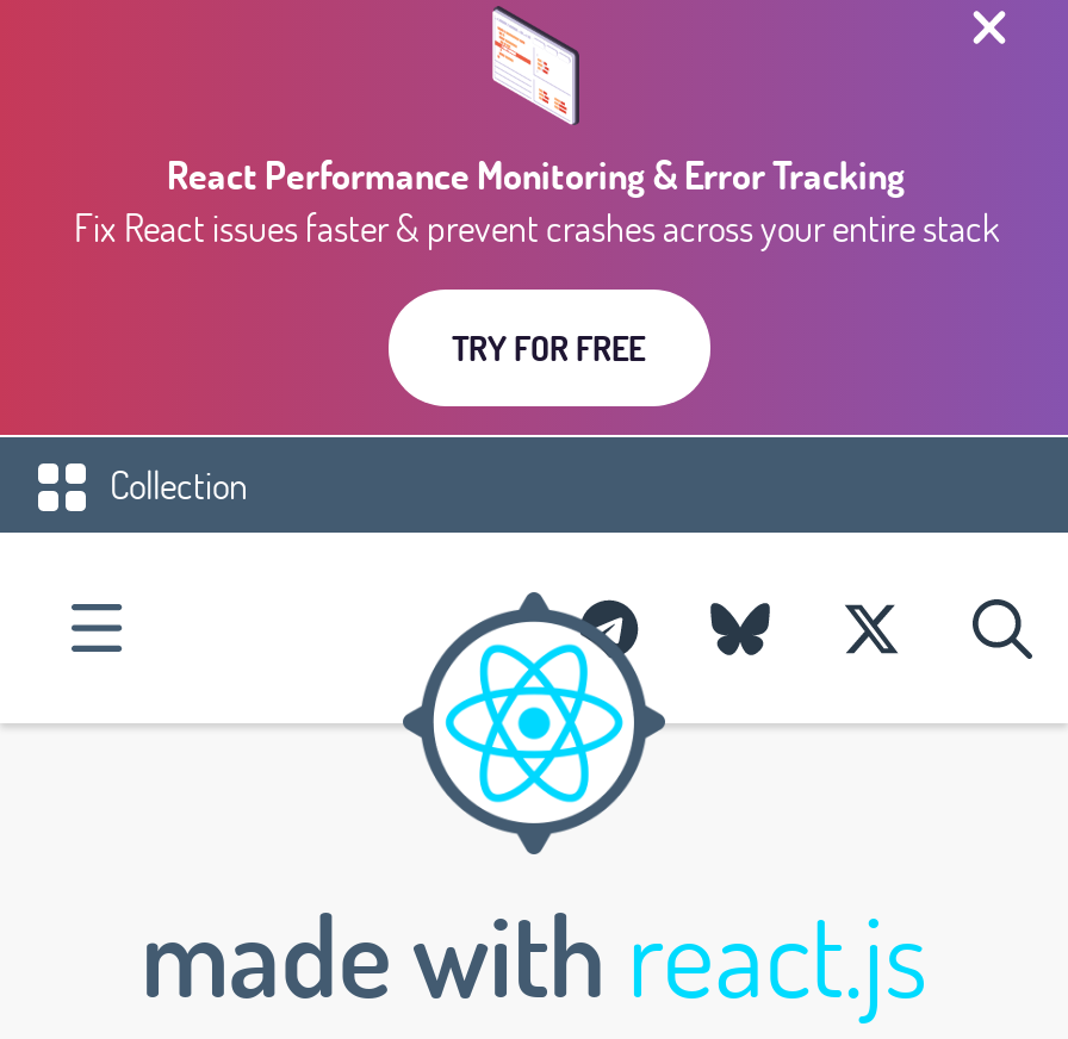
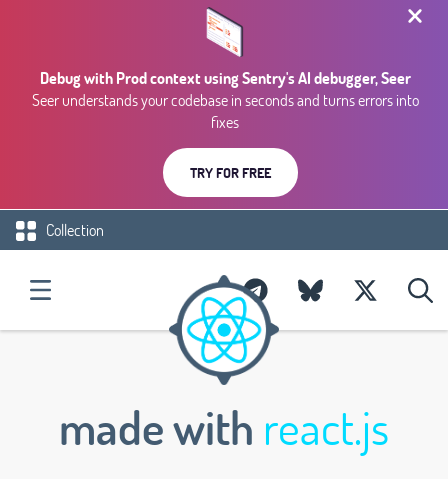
[74,149,999,251] React Performance Monitoring & Error Tracking | Fix React issues faster & prevent crashes across your entire stack -> [31,67,418,132] Debug with Prod context using Sentry's AI debugger, Seer | Seer understands your codebase in seconds and turns errors into | fixes

